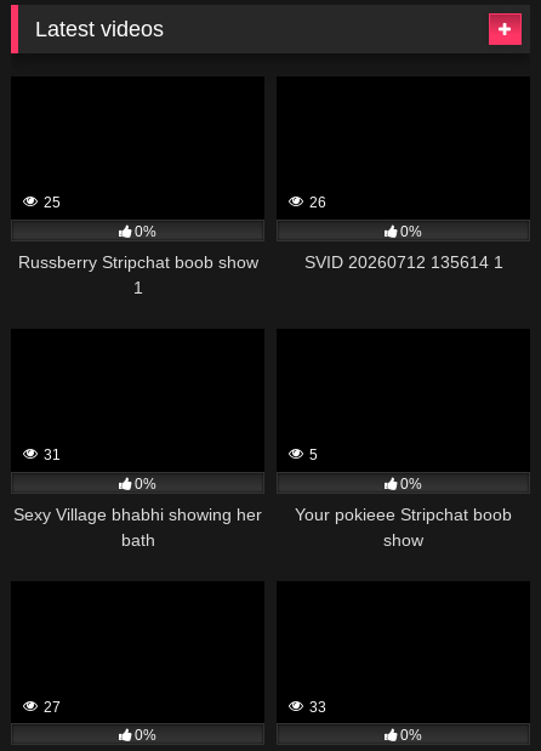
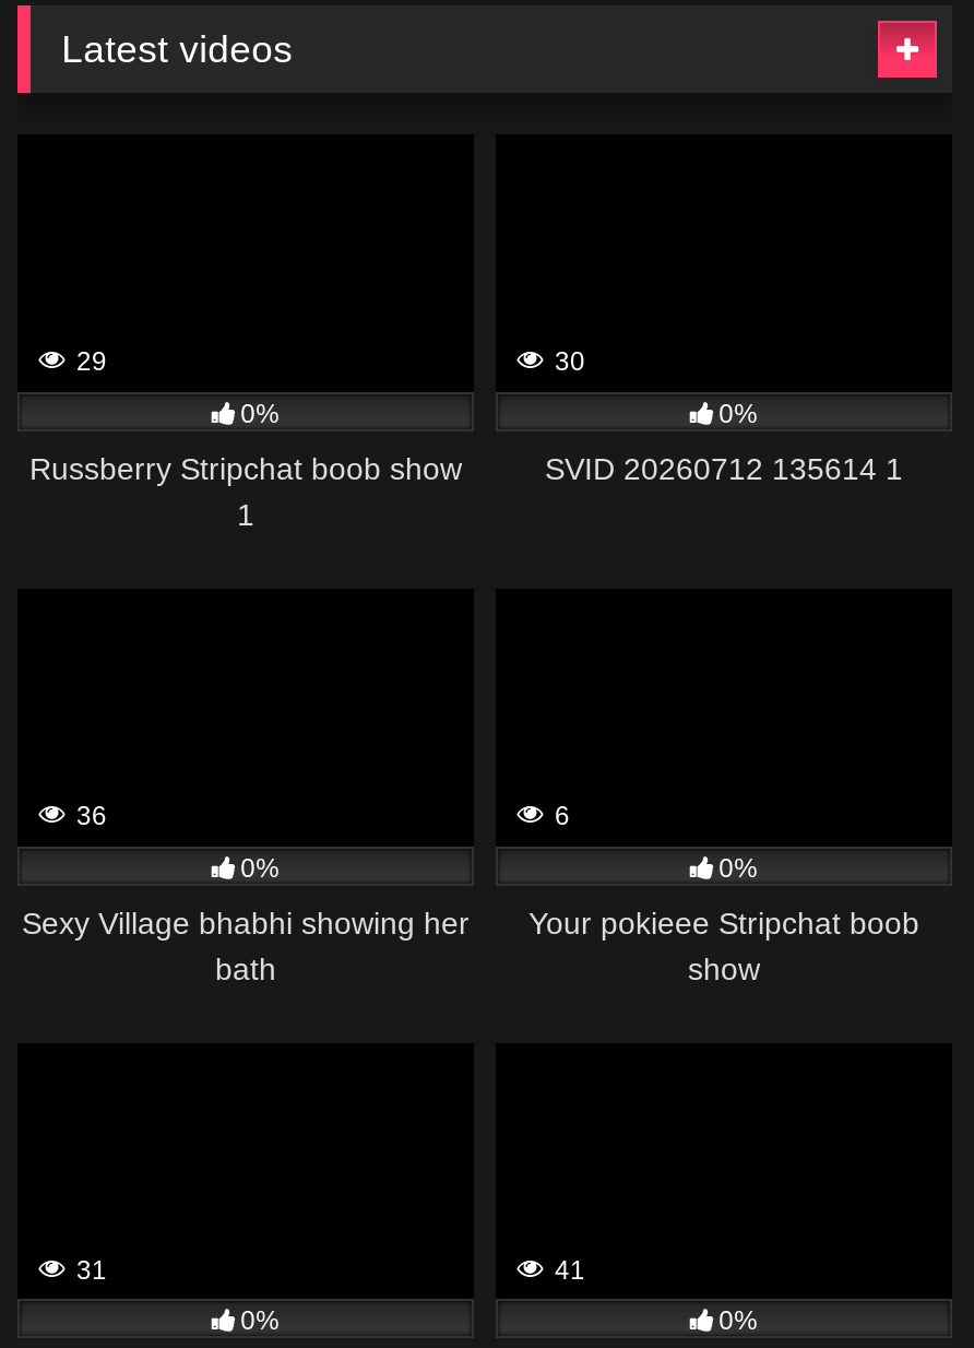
[40,195,61,212] 25 -> [70,347,107,378] 29
[306,195,326,212] 26 -> [548,347,585,378] 30
[40,447,61,464] 31 -> [70,801,107,832] 36
[306,447,318,464] 5 -> [548,801,570,832] 6
[40,699,61,716] 27 -> [70,1255,107,1285] 31
[306,699,326,716] 33 -> [548,1255,585,1285] 41

